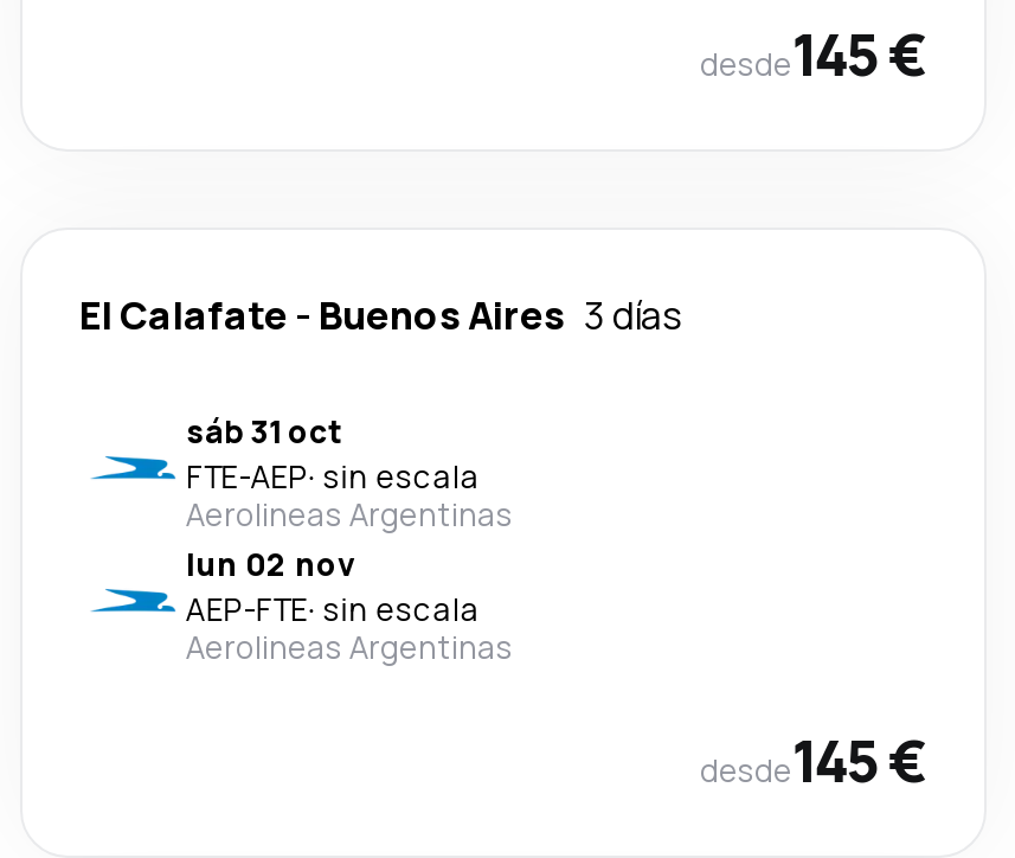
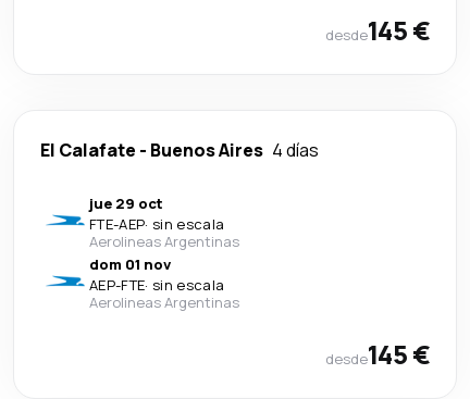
[79,289,683,341] El Calafate - Buenos Aires 3 días -> [40,138,319,162] El Calafate - Buenos Aires 4 días
[186,410,342,453] sáb 31 oct -> [89,194,163,213] jue 29 oct
[186,543,354,585] lun 02 nov -> [89,254,171,274] dom 01 nov

